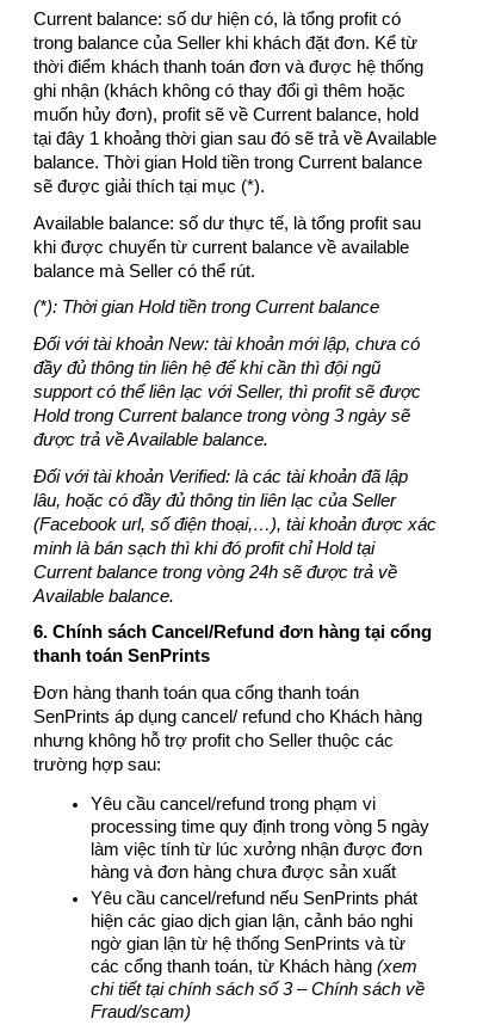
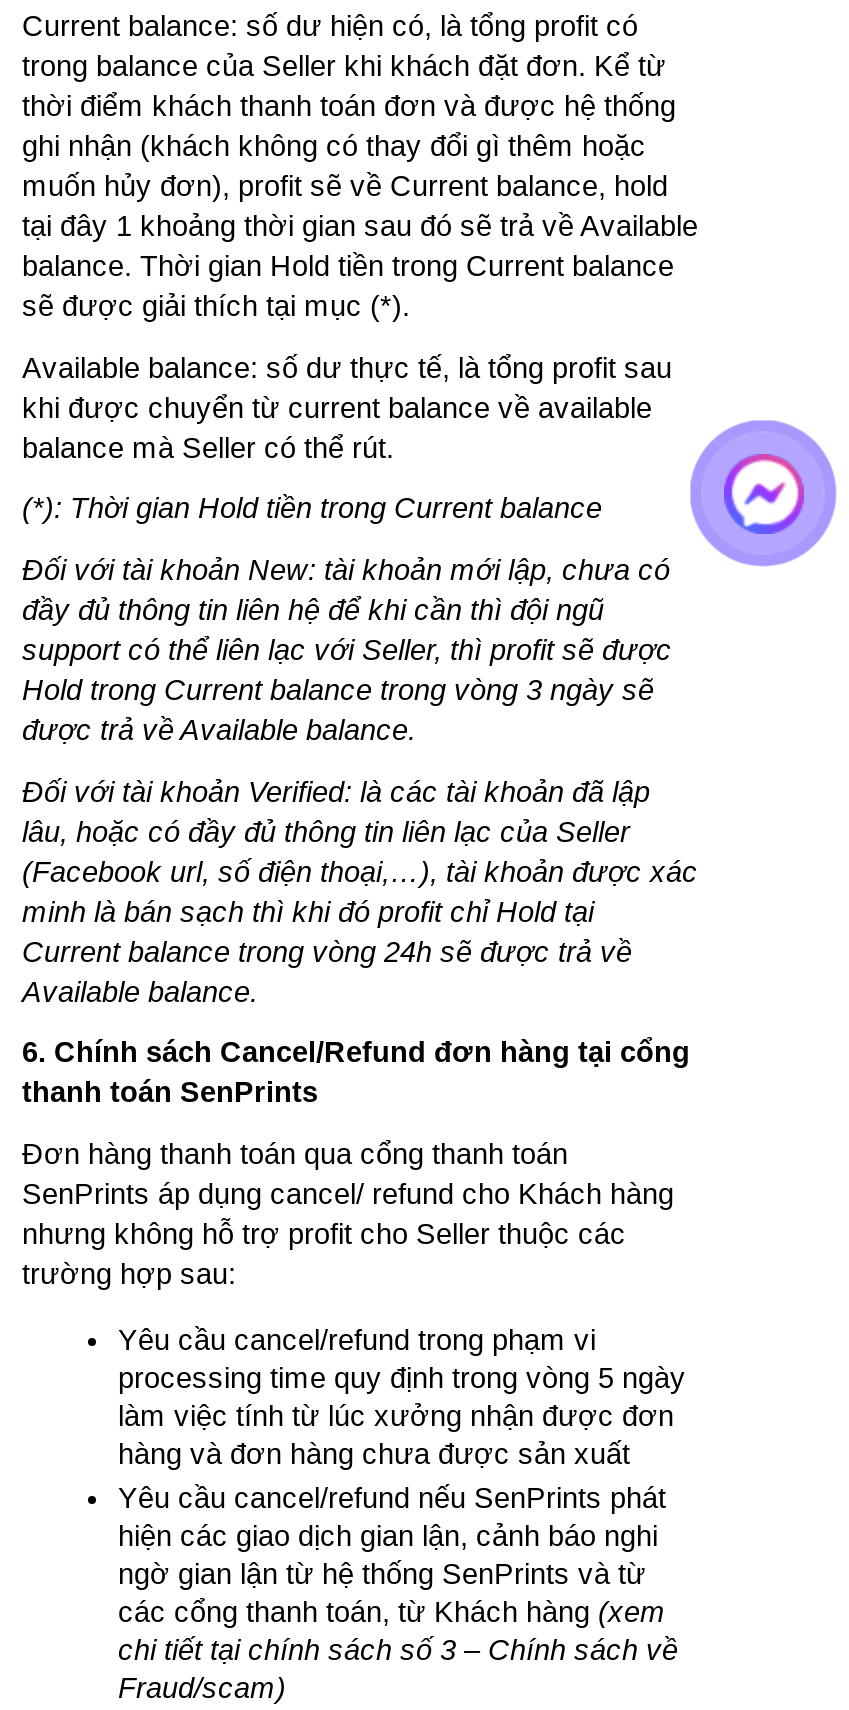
none -> [688,418,838,568] [image]

